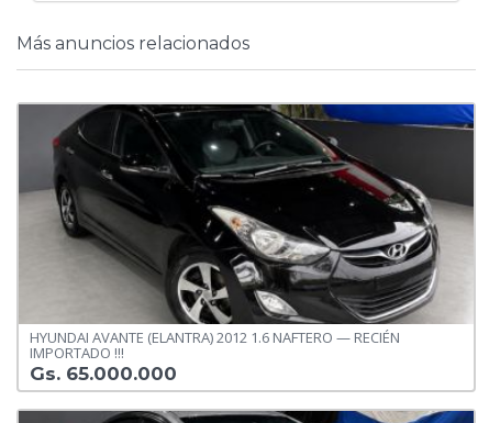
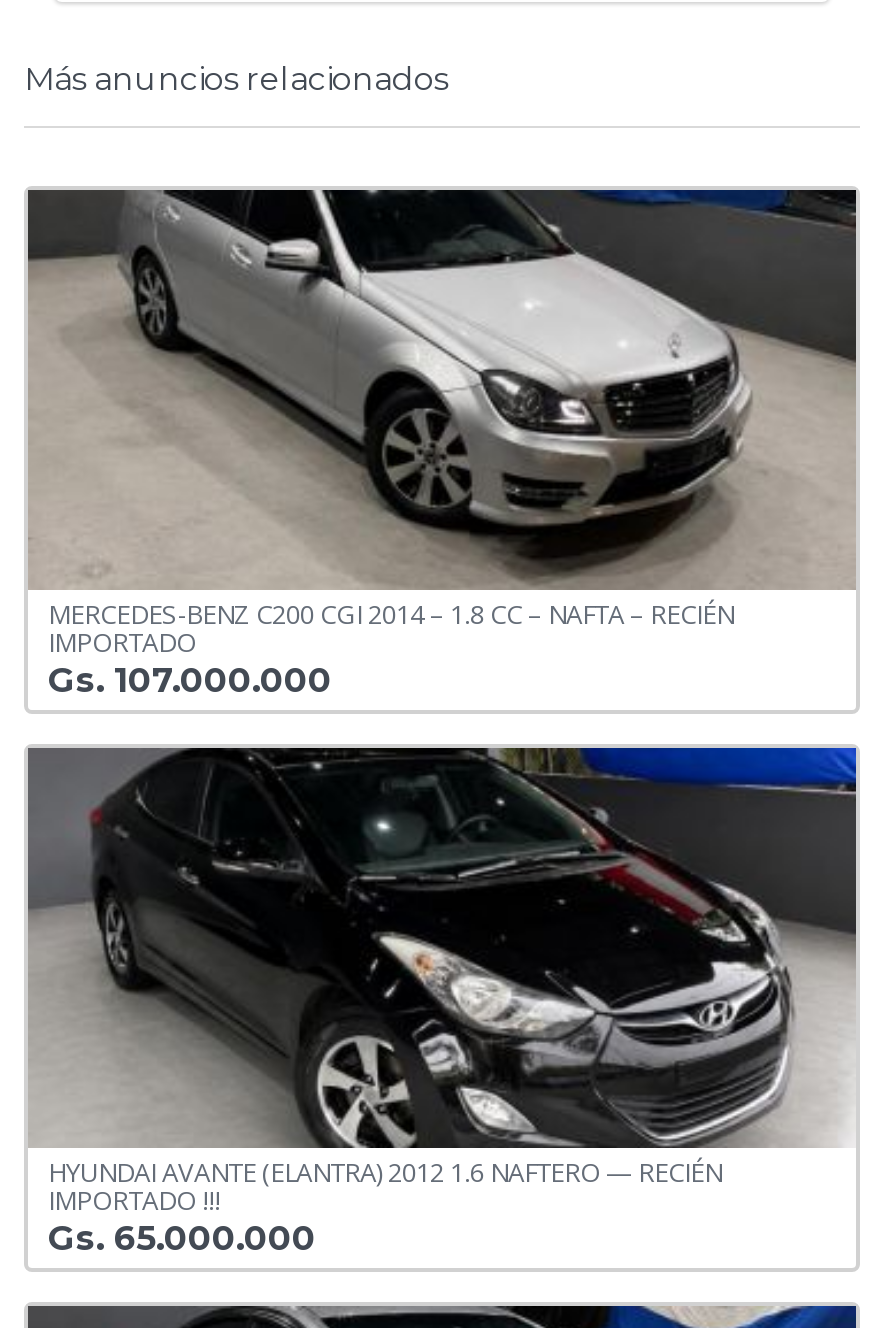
none -> [30,188,858,701] [image] | MERCEDES-BENZ C200 CGI 2014 – 1.8 CC – NAFTA – RECIÉN | IMPORTADO | Gs. 107.000.000

